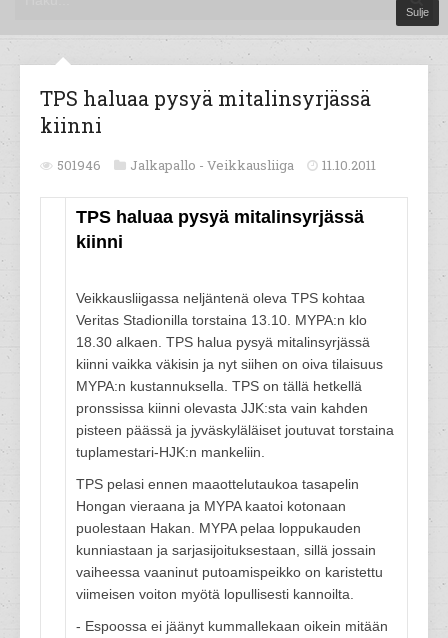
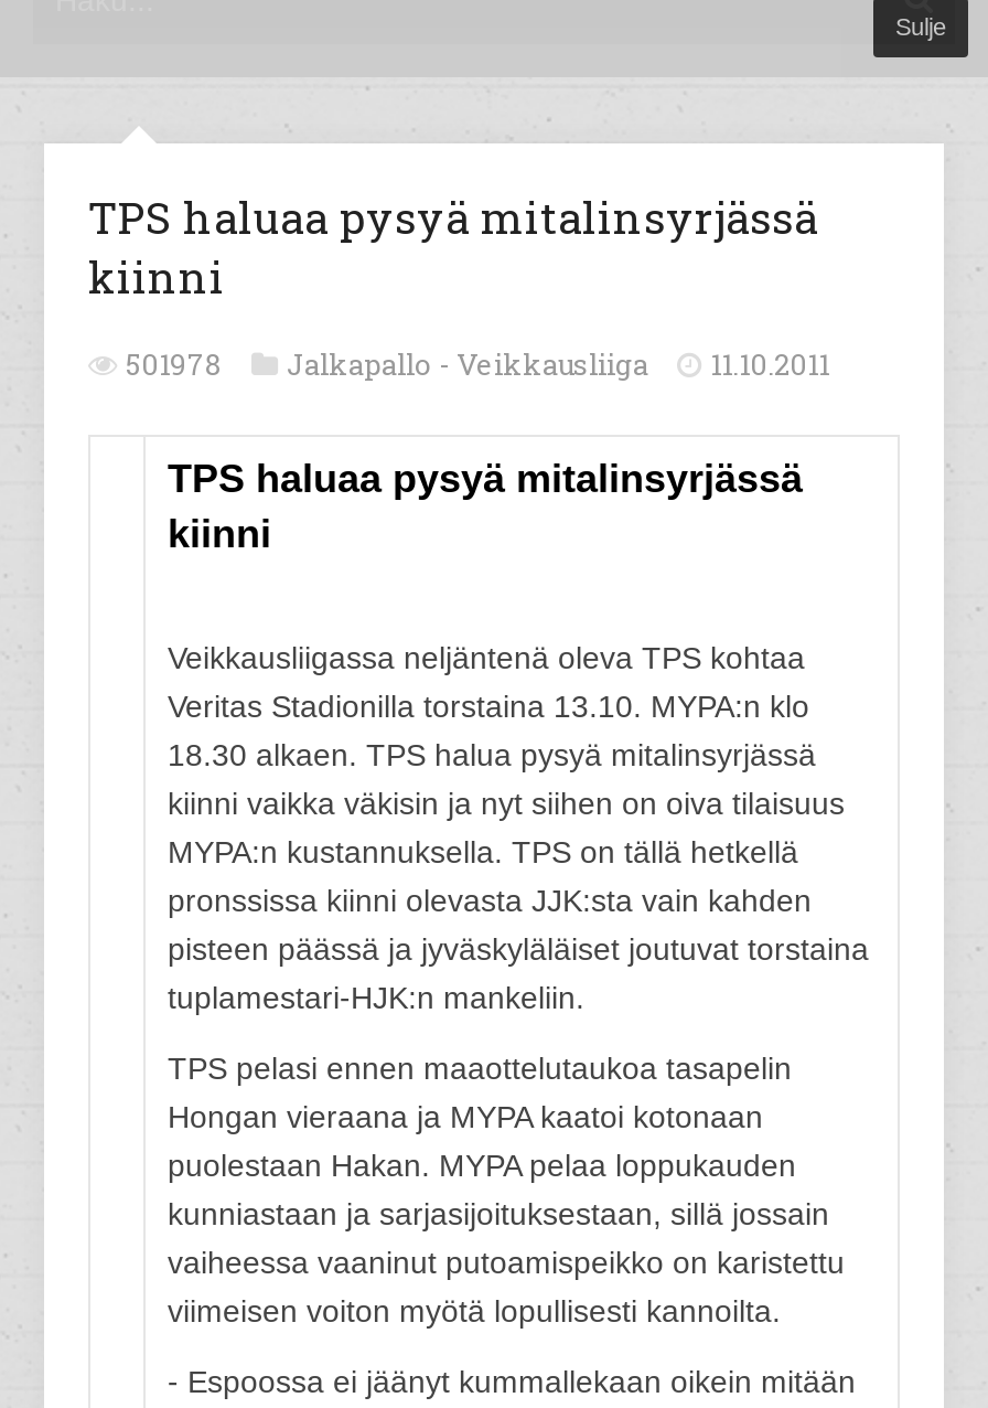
[57,156,376,174] 501946 Jalkapallo - Veikkausliiga 11.10.2011 -> [126,344,829,384] 501978 Jalkapallo - Veikkausliiga 11.10.2011

